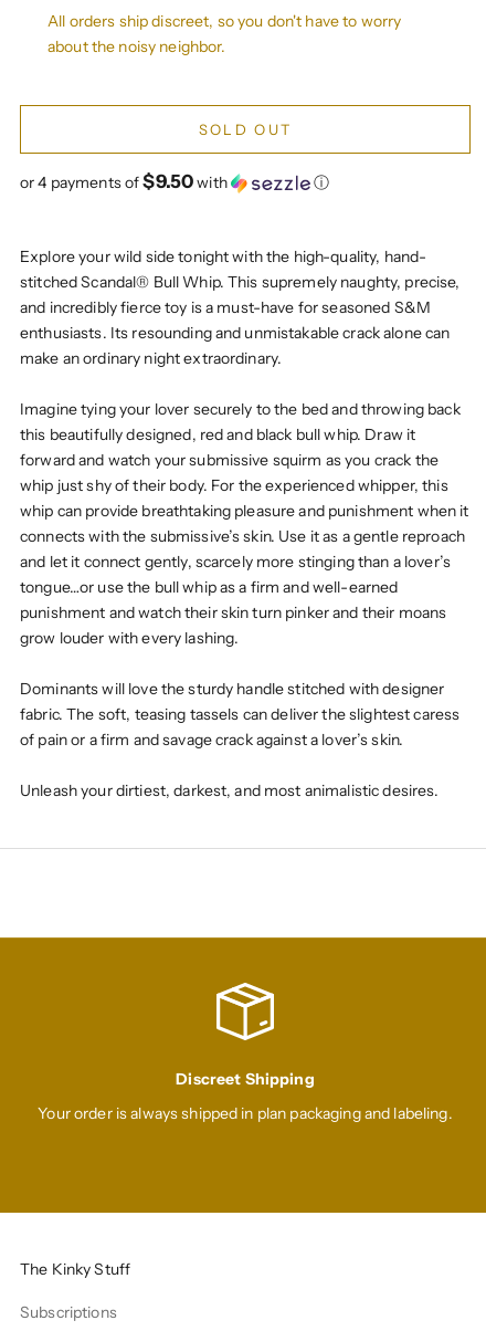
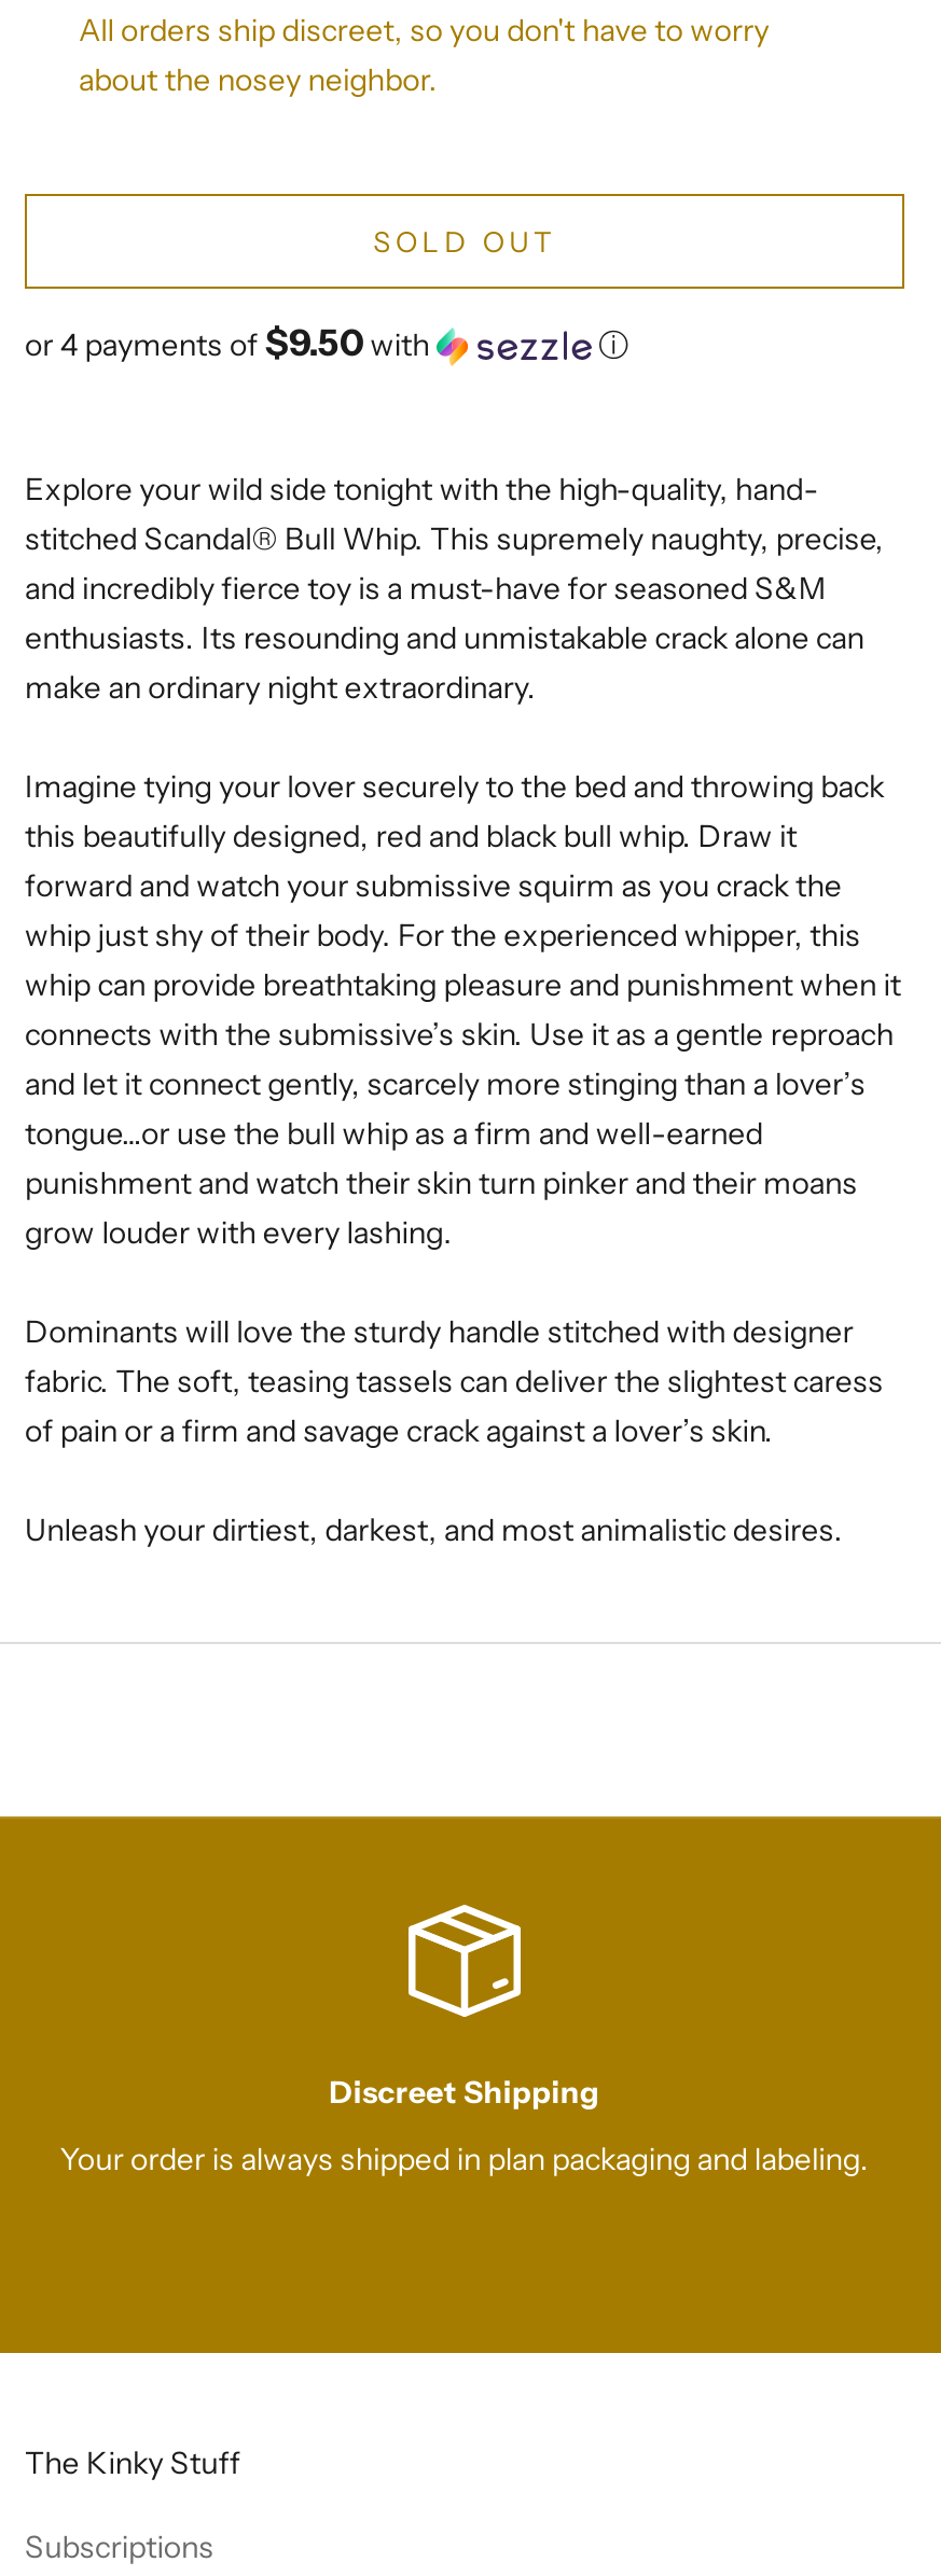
[47,37,226,56] about the noisy neighbor. -> [79,61,438,99] about the nosey neighbor.

